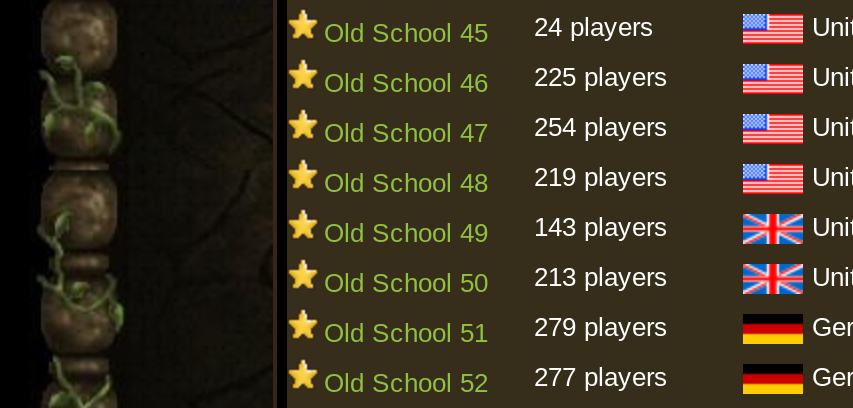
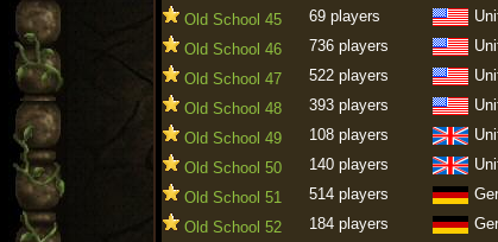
[324,12,654,48] Old School 45 24 players -> [184,7,380,28] Old School 45 69 players
[324,62,668,98] Old School 46 225 players -> [184,37,388,58] Old School 46 736 players
[324,112,668,148] Old School 47 254 players -> [184,66,388,88] Old School 47 522 players
[324,162,668,198] Old School 48 219 players -> [184,96,388,117] Old School 48 393 players
[324,212,668,248] Old School 49 143 players -> [184,126,388,147] Old School 49 108 players
[324,262,668,298] Old School 50 213 players -> [184,155,388,177] Old School 50 140 players
[324,312,668,348] Old School 51 279 players -> [184,185,388,206] Old School 51 514 players
[324,362,668,398] Old School 52 277 players -> [184,215,388,236] Old School 52 184 players

